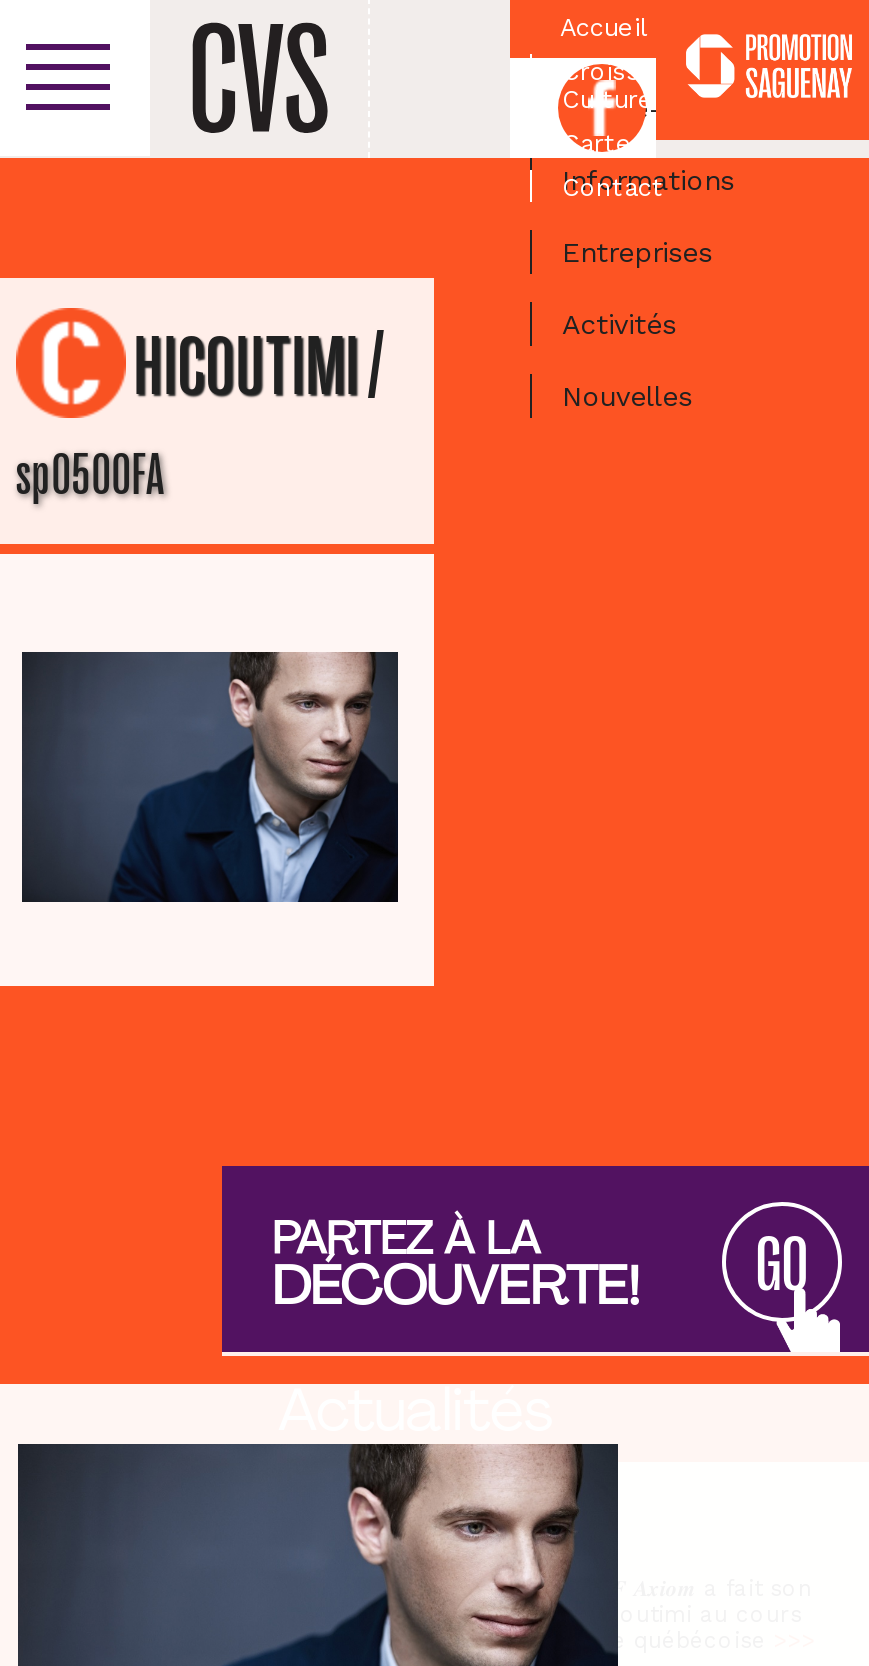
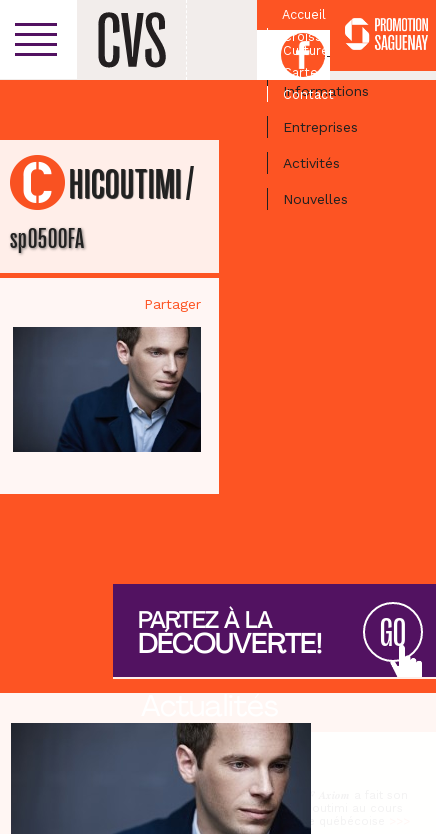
none -> [144,296,201,312] Partager

